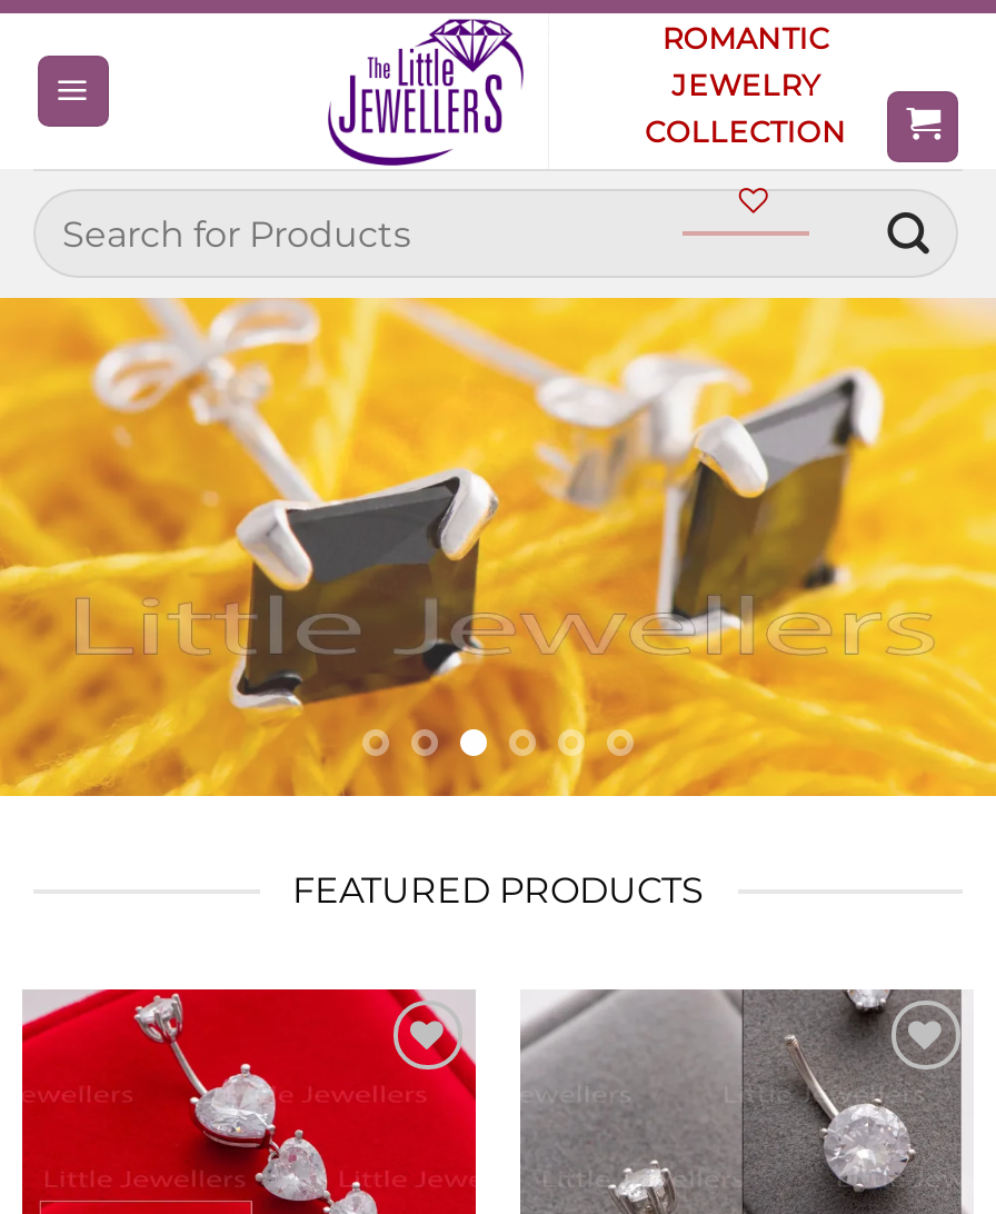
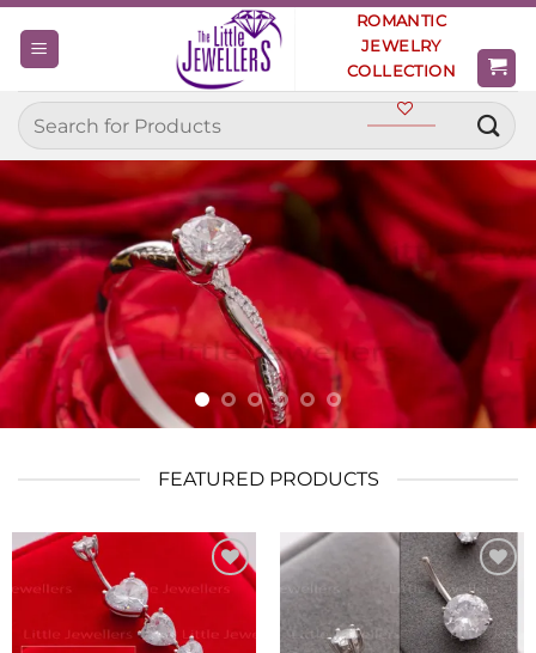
[7,296,989,798] [image] -> [4,159,532,429] [image]

